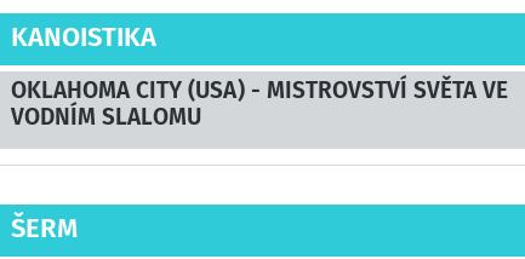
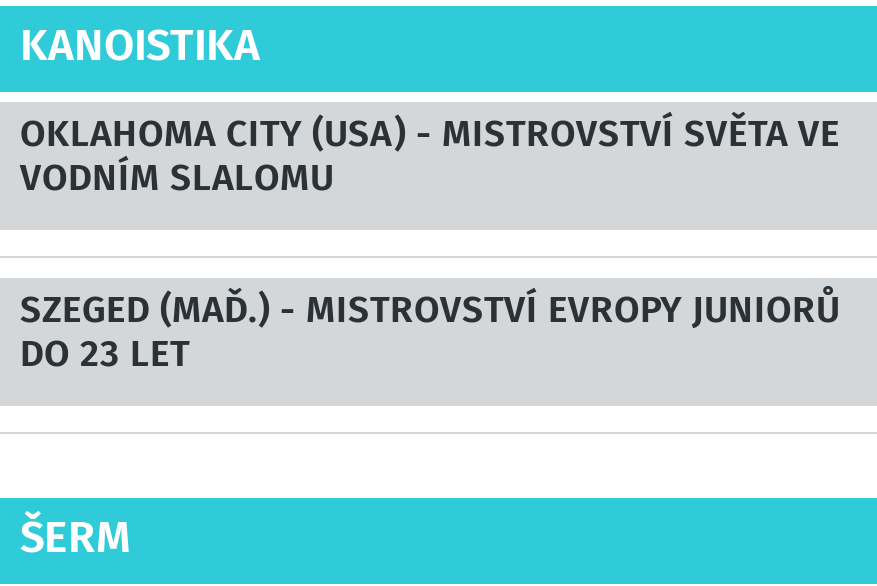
none -> [20,288,840,376] SZEGED (MAĎ.) - MISTROVSTVÍ EVROPY JUNIORŮ | DO 23 LET

